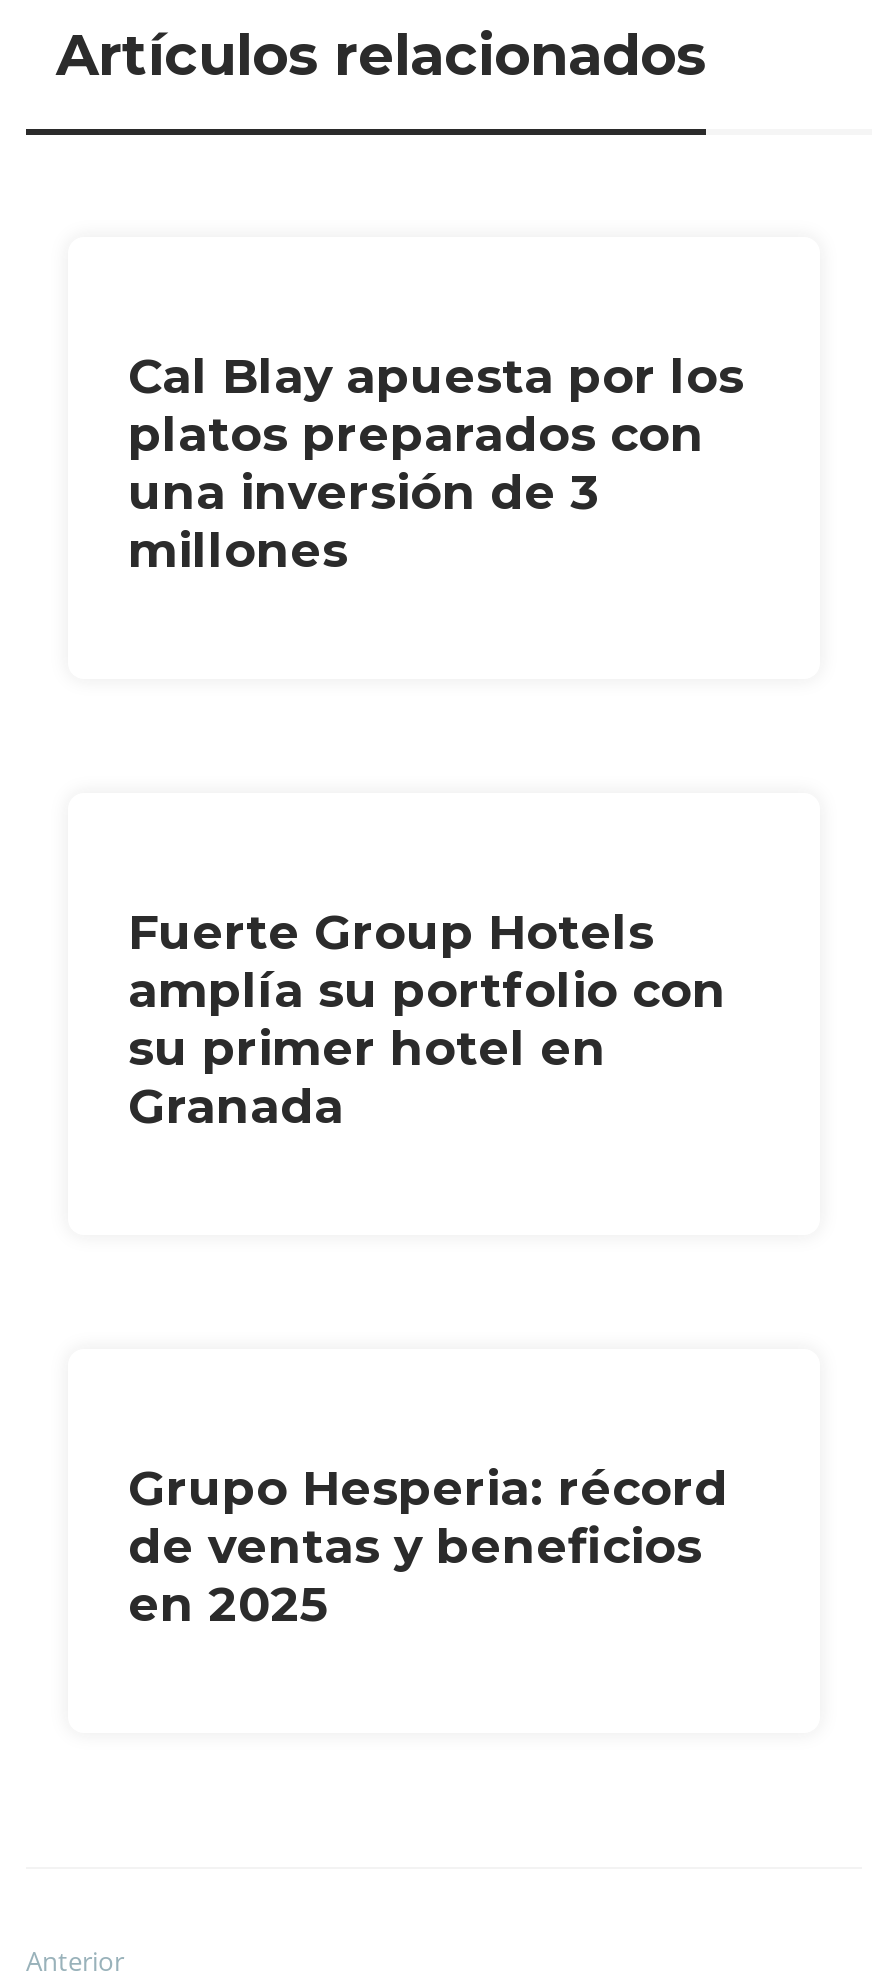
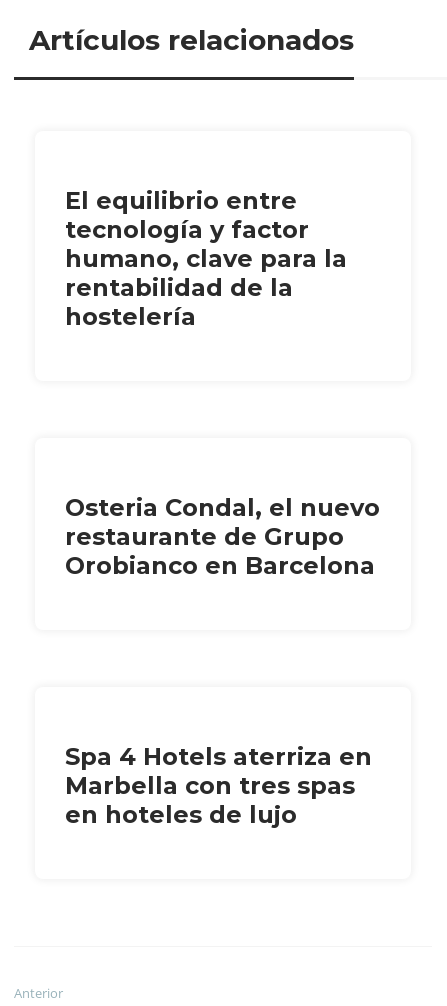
[128,347,744,579] Cal Blay apuesta por los | platos preparados con | una inversión de 3 | millones -> [65,186,347,331] El equilibrio entre | tecnología y factor | humano, clave para la | rentabilidad de la | hostelería
[128,903,726,1135] Fuerte Group Hotels | amplía su portfolio con | su primer hotel en | Granada -> [65,493,380,580] Osteria Condal, el nuevo | restaurante de Grupo | Orobianco en Barcelona
[128,1459,728,1633] Grupo Hesperia: récord | de ventas y beneficios | en 2025 -> [65,742,372,829] Spa 4 Hotels aterriza en | Marbella con tres spas | en hoteles de lujo

